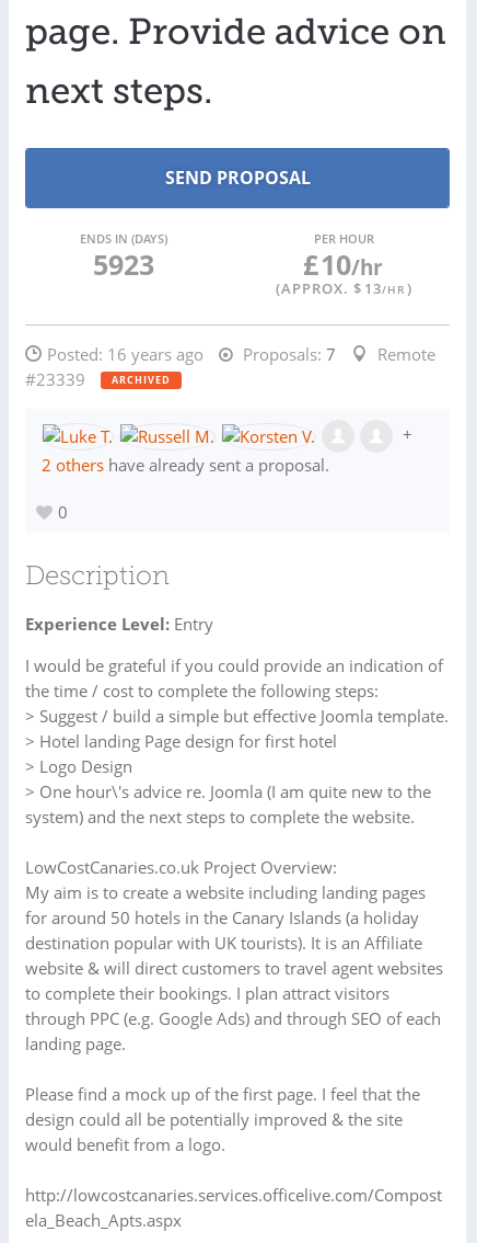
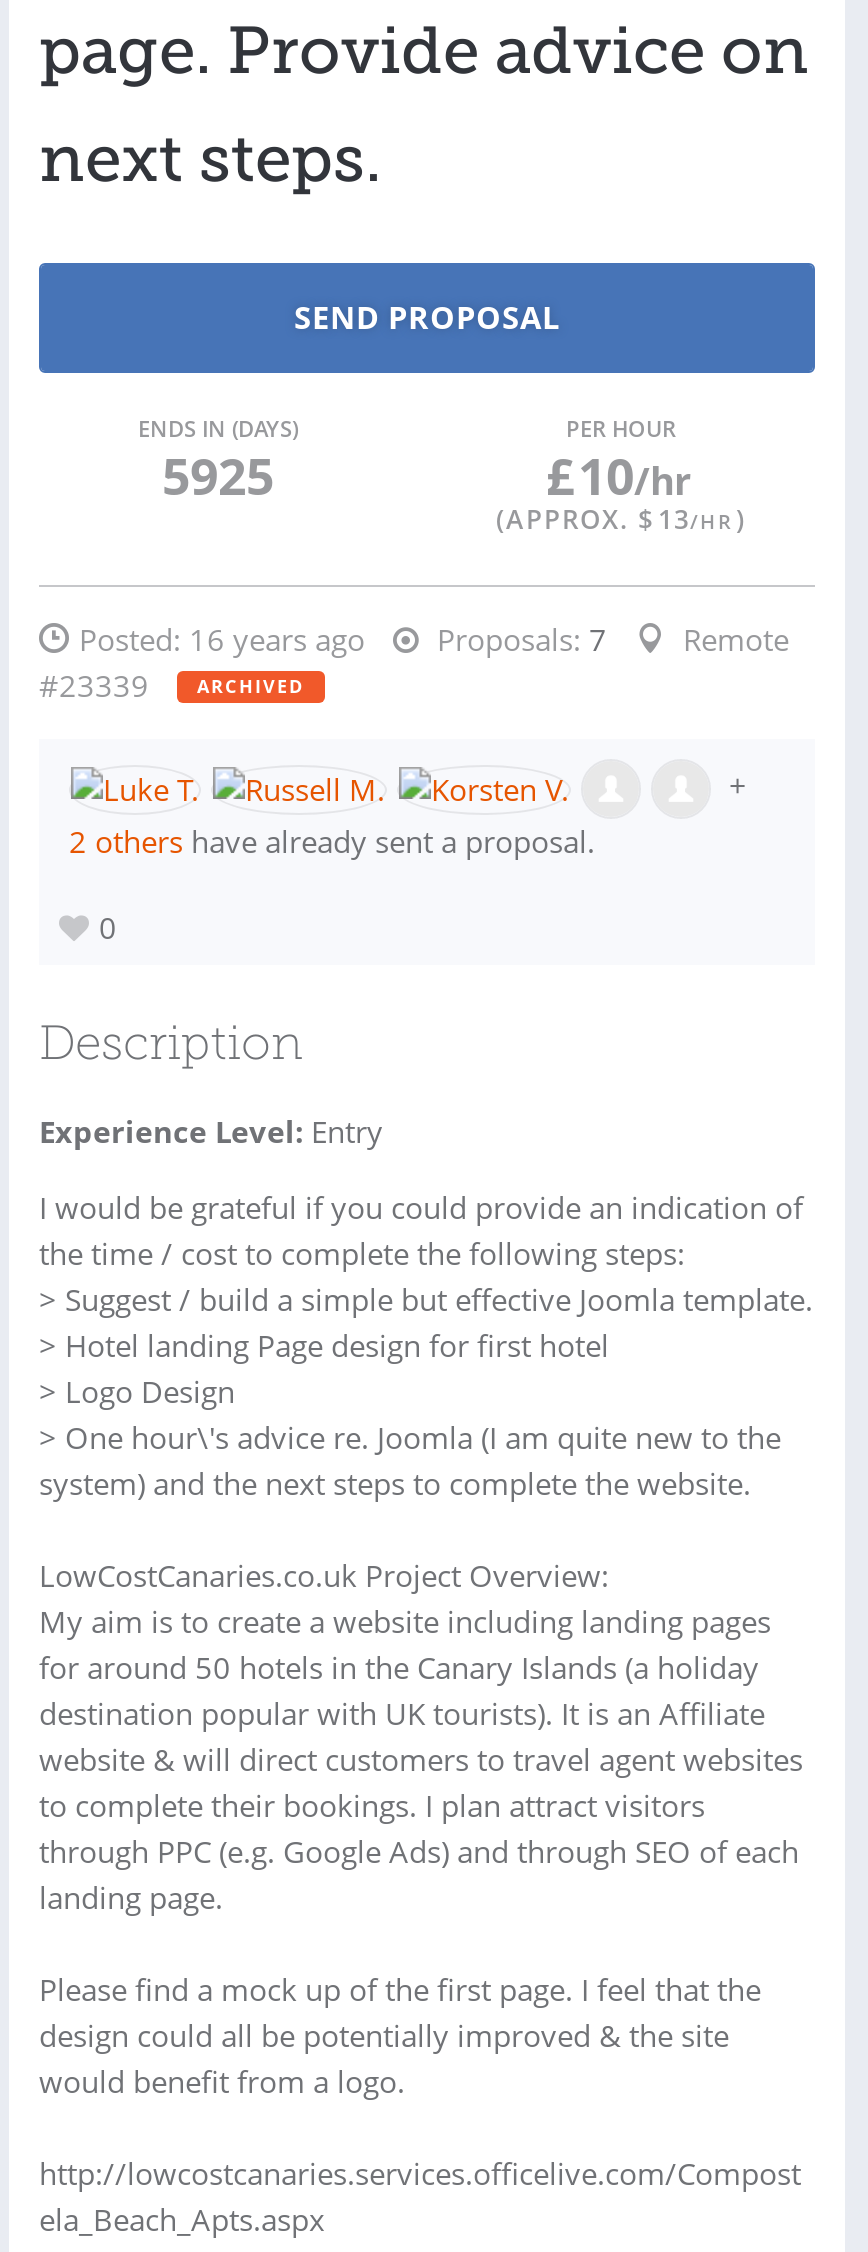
[92,246,154,283] 5923 -> [162,441,274,509] 5925

